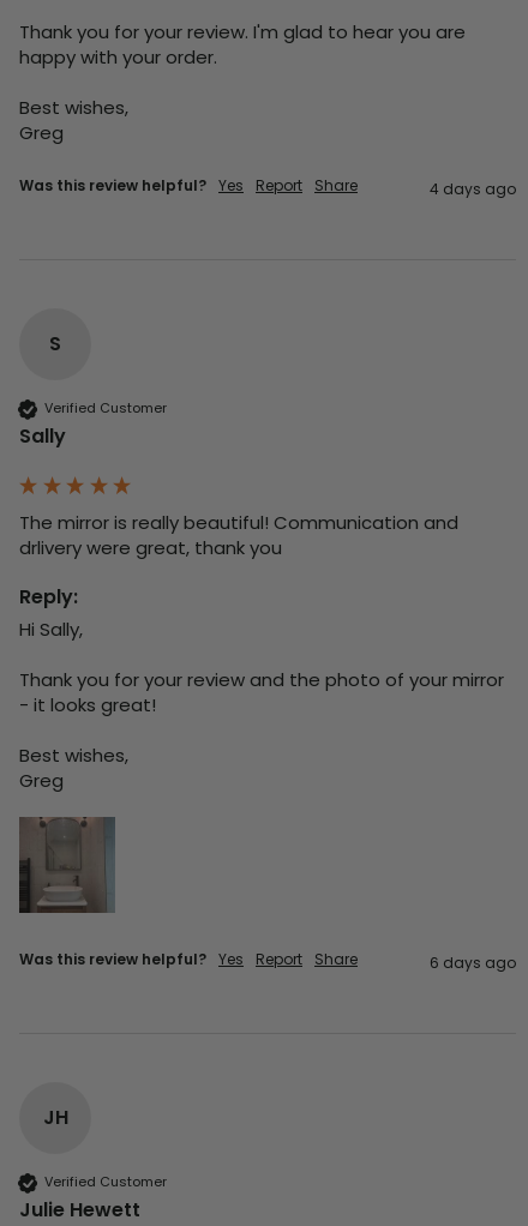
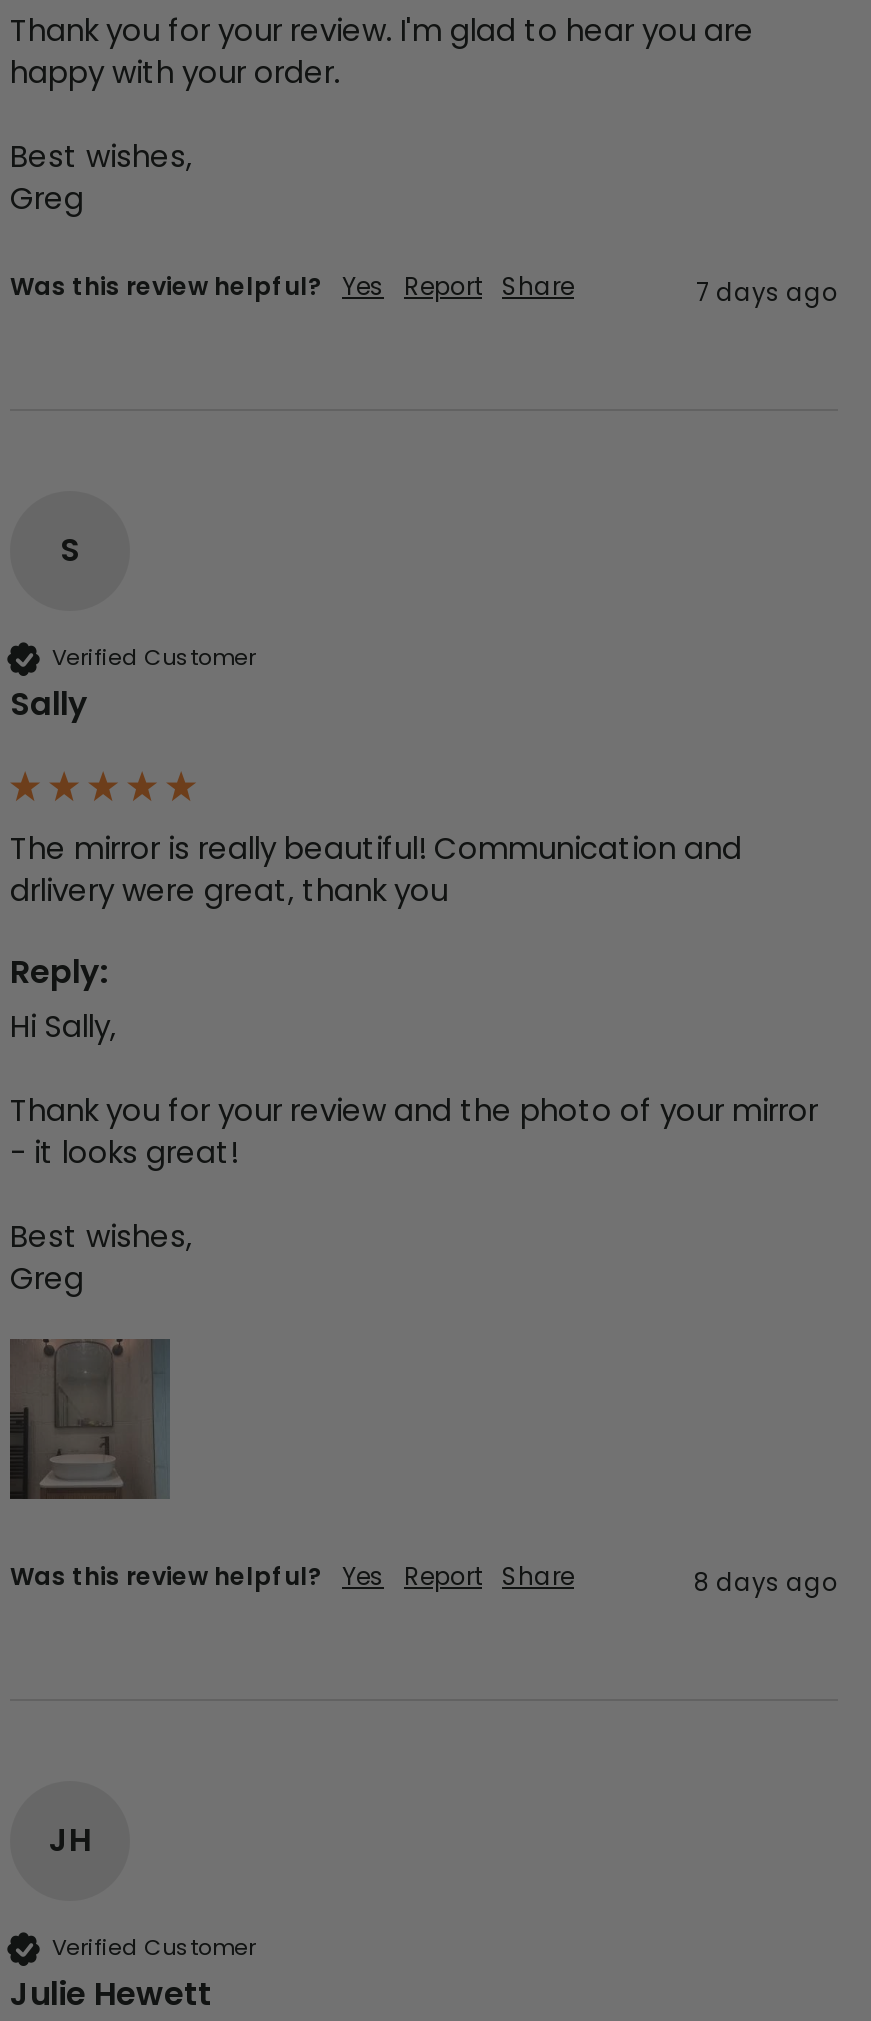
[430,179,516,199] 4 days ago -> [696,275,838,309] 7 days ago
[430,952,516,973] 6 days ago -> [694,1565,838,1599] 8 days ago

